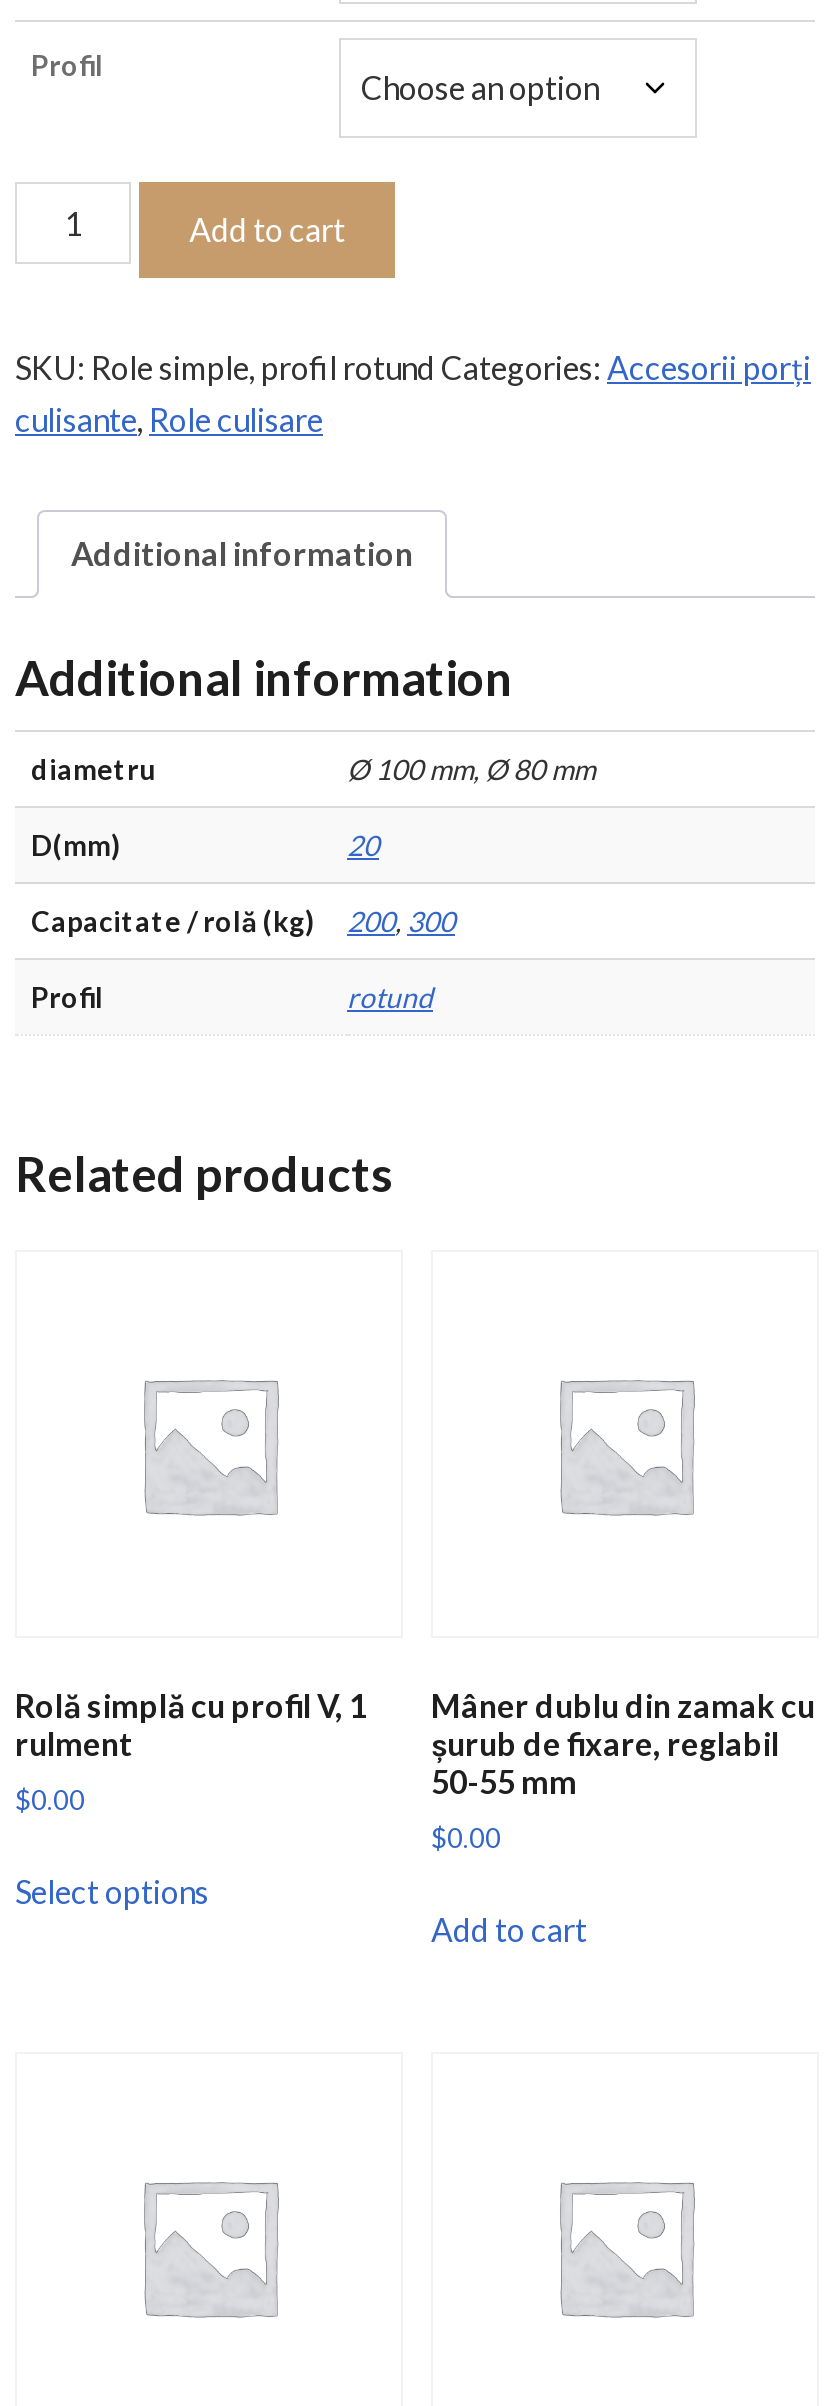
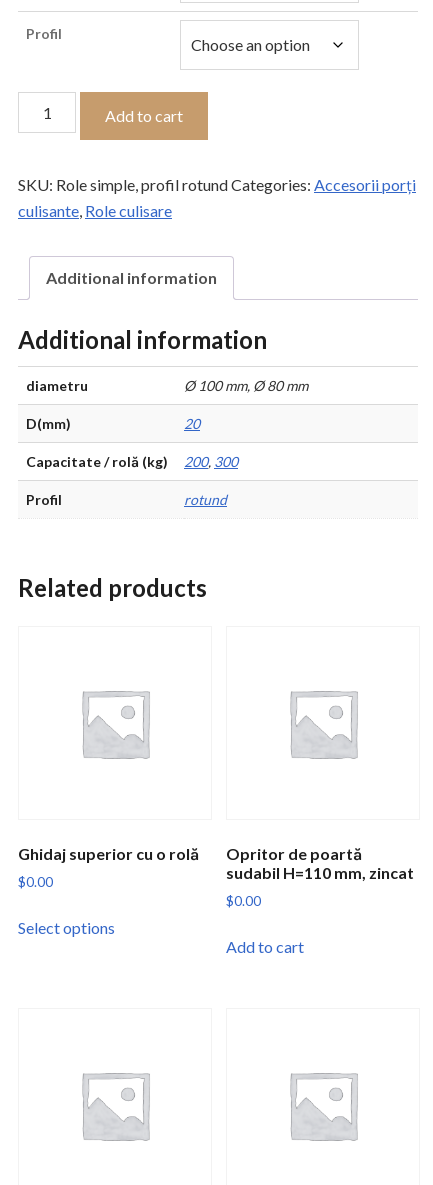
[15,1685,367,1761] Rolă simplă cu profil V, 1 | rulment -> [18,843,199,862] Ghidaj superior cu o rolă
[431,1685,815,1799] Mâner dublu din zamak cu | șurub de fixare, reglabil | 50-55 mm -> [226,843,414,881] Opritor de poartă | sudabil H=110 mm, zincat

